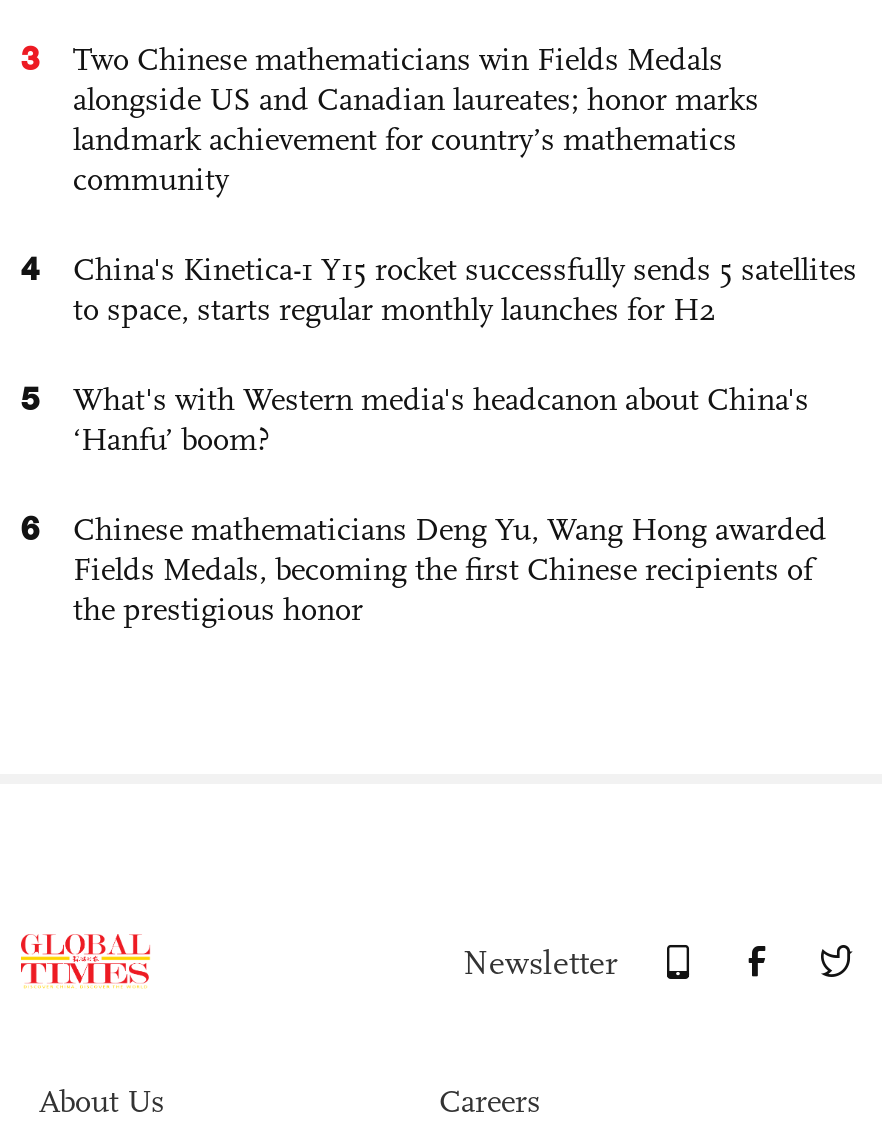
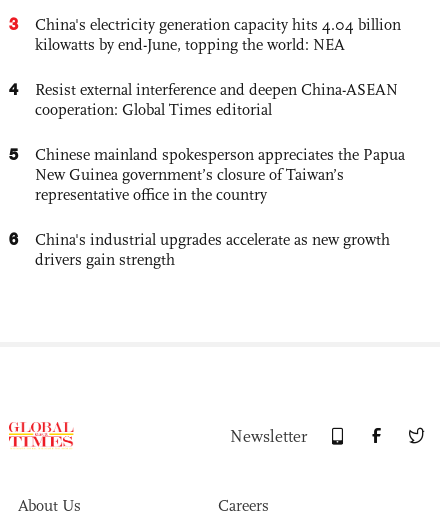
[73,41,759,199] Two Chinese mathematicians win Fields Medals | alongside US and Canadian laureates; honor marks | landmark achievement for country’s mathematics | community -> [35,15,401,54] China's electricity generation capacity hits 4.04 billion | kilowatts by end-June, topping the world: NEA
[73,251,857,329] China's Kinetica-1 Y15 rocket successfully sends 5 satellites | to space, starts regular monthly launches for H2 -> [35,80,398,119] Resist external interference and deepen China-ASEAN | cooperation: Global Times editorial
[73,381,809,459] What's with Western media's headcanon about China's | ‘Hanfu’ boom? -> [35,145,405,204] Chinese mainland spokesperson appreciates the Papua | New Guinea government’s closure of Taiwan’s | representative office in the country
[73,511,827,629] Chinese mathematicians Deng Yu, Wang Hong awarded | Fields Medals, becoming the first Chinese recipients of | the prestigious honor -> [35,230,390,269] China's industrial upgrades accelerate as new growth | drivers gain strength

